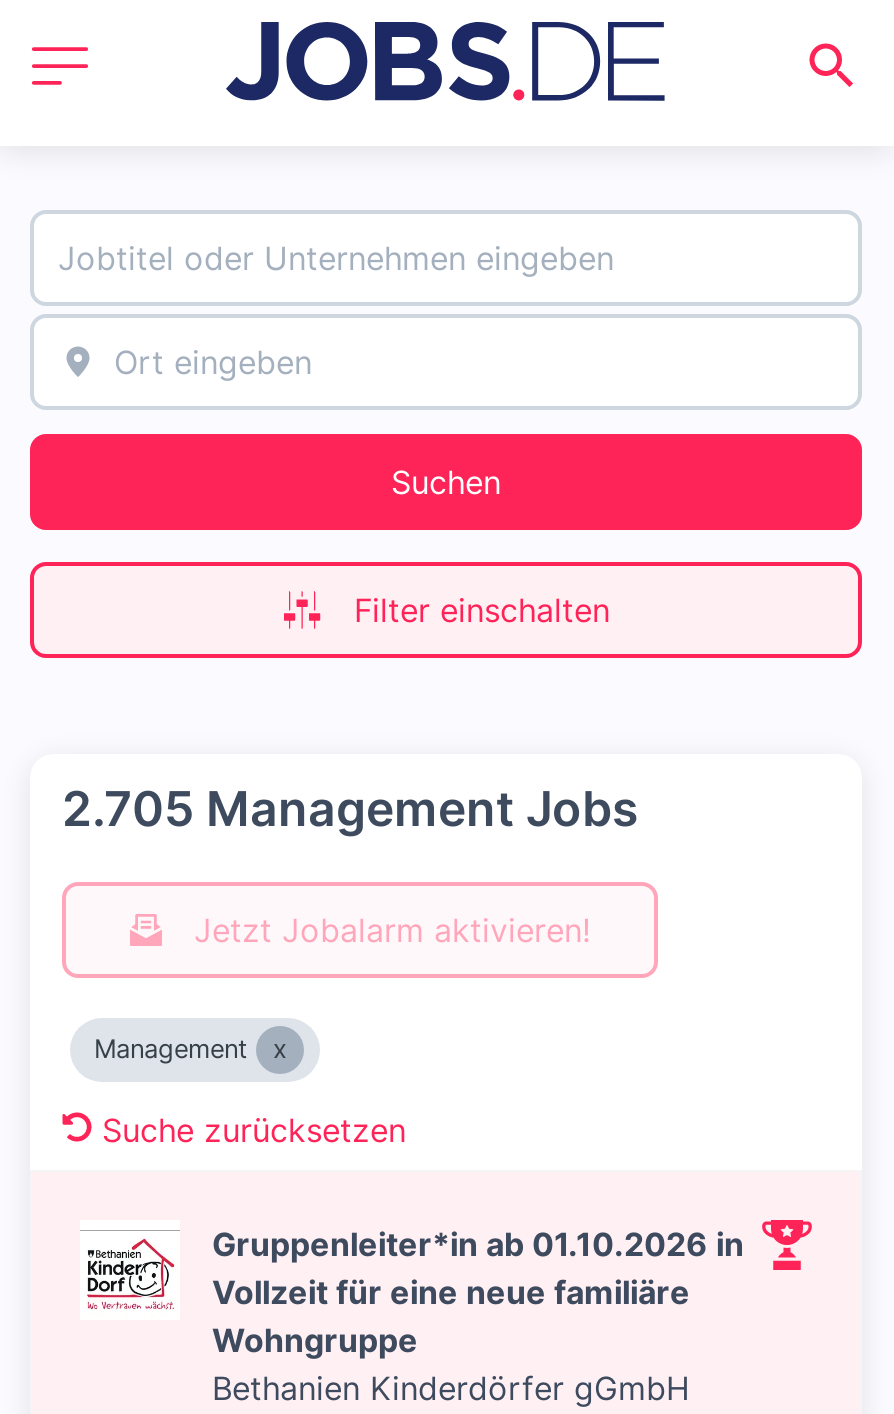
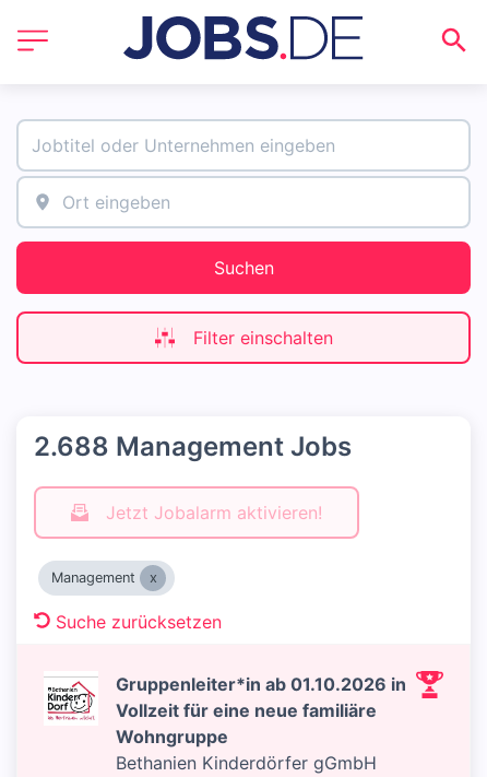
[62,780,638,838] 2.705 Management Jobs -> [34,431,352,462] 2.688 Management Jobs

